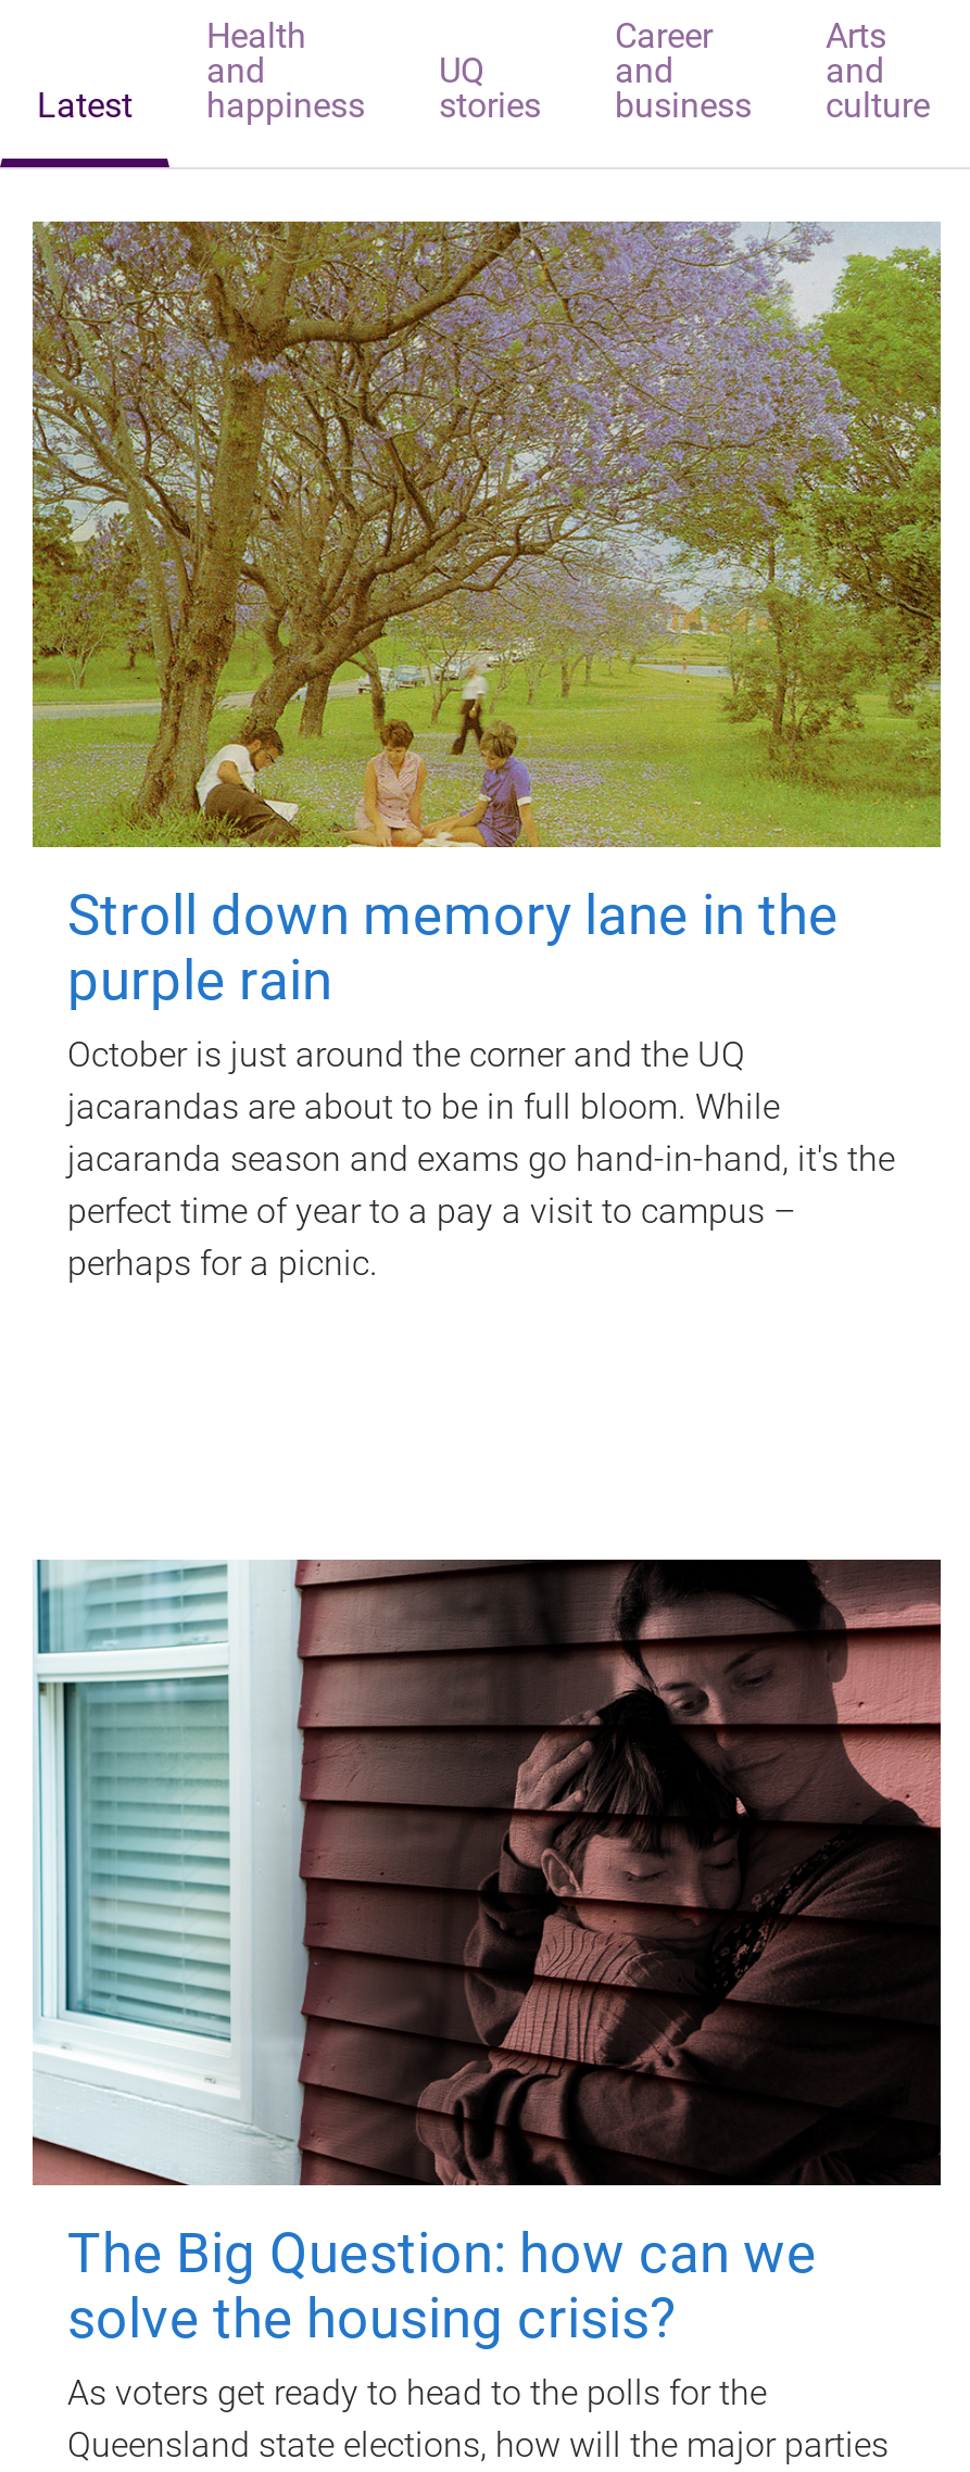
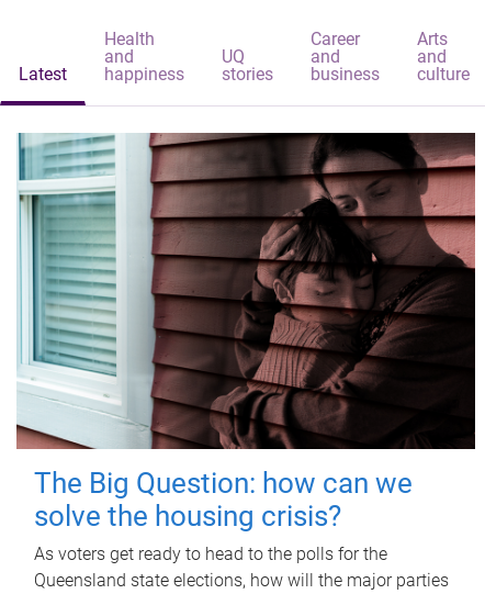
[30,219,943,1284] [image] | Stroll down memory lane in the | purple rain | October is just around the corner and the UQ | jacarandas are about to be in full bloom. While | jacaranda season and exams go hand-in-hand, it's the | perfect time of year to a pay a visit to campus – | perhaps for a picnic. -> none

